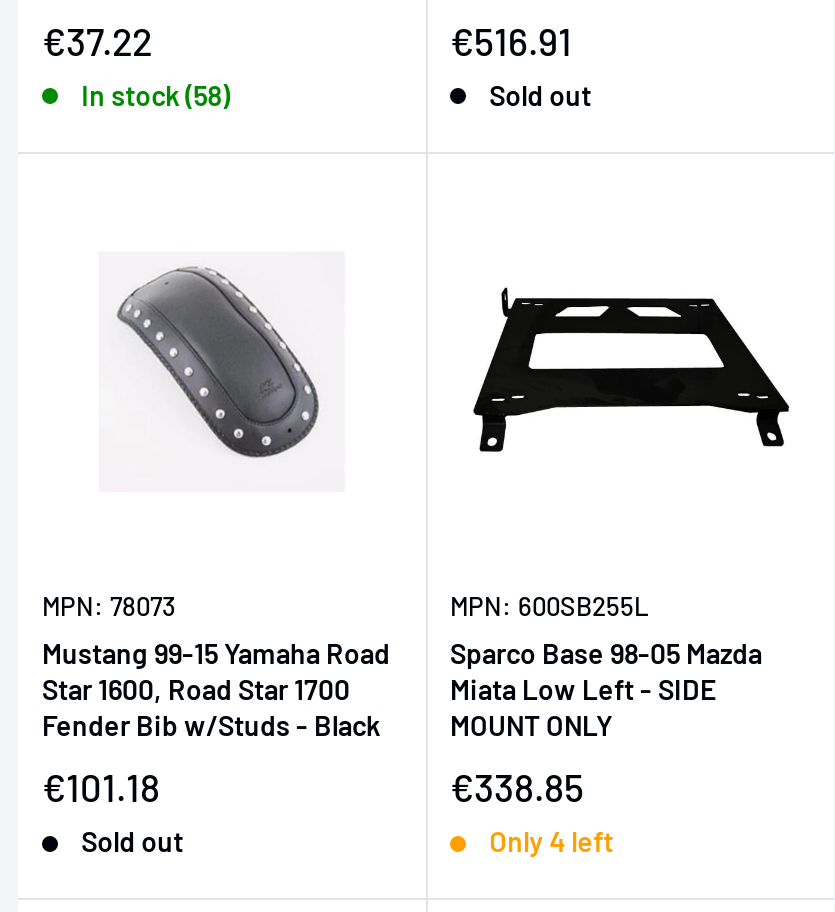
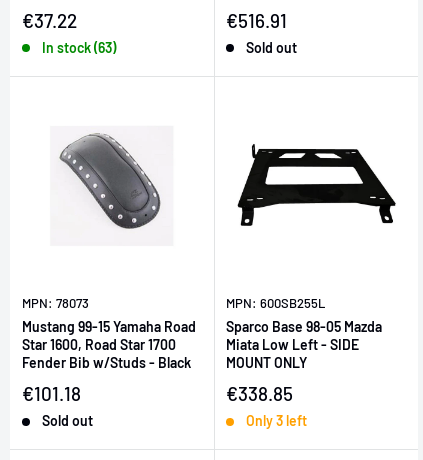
[81,77,229,111] In stock (58) -> [42,38,116,55] In stock (63)
[489,825,613,859] Only 4 left -> [246,412,307,429] Only 3 left

